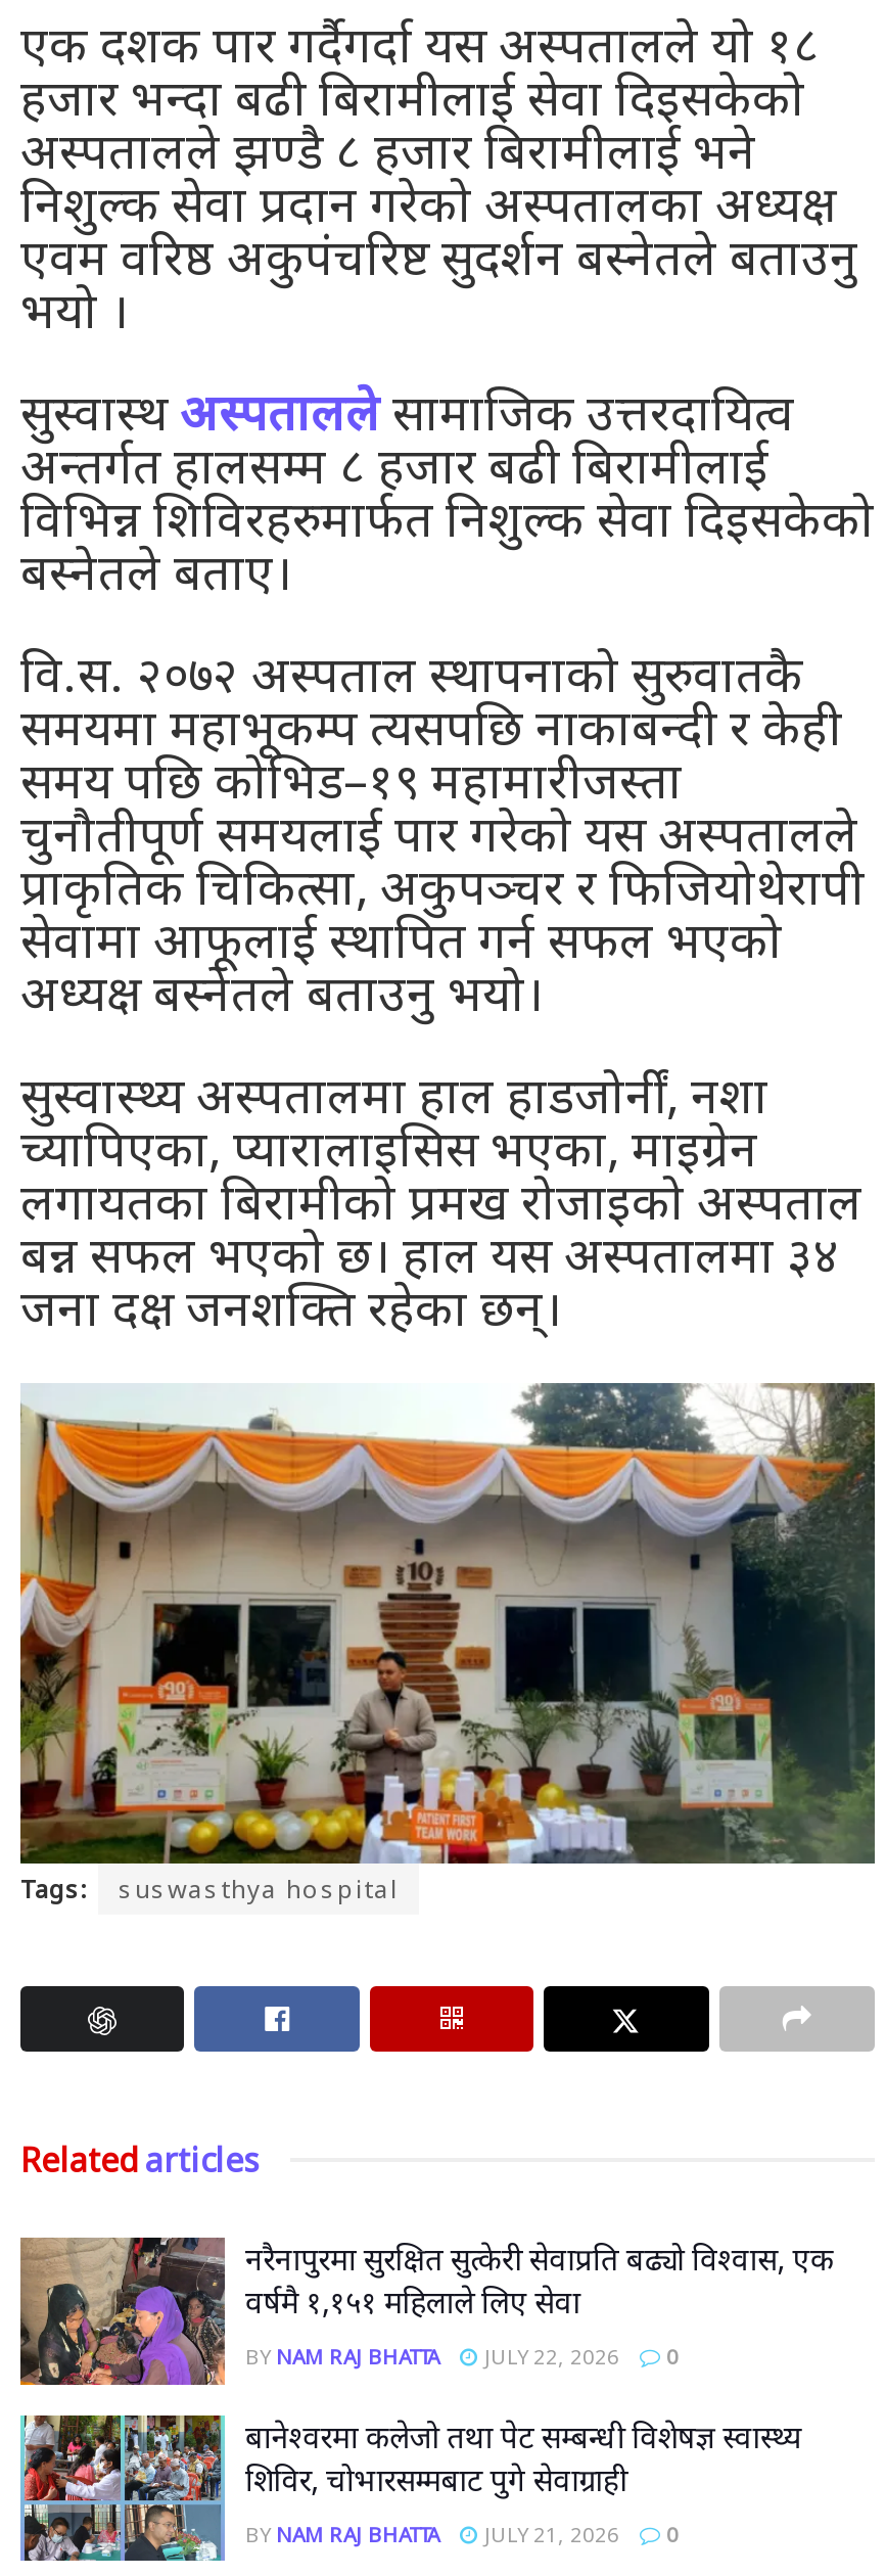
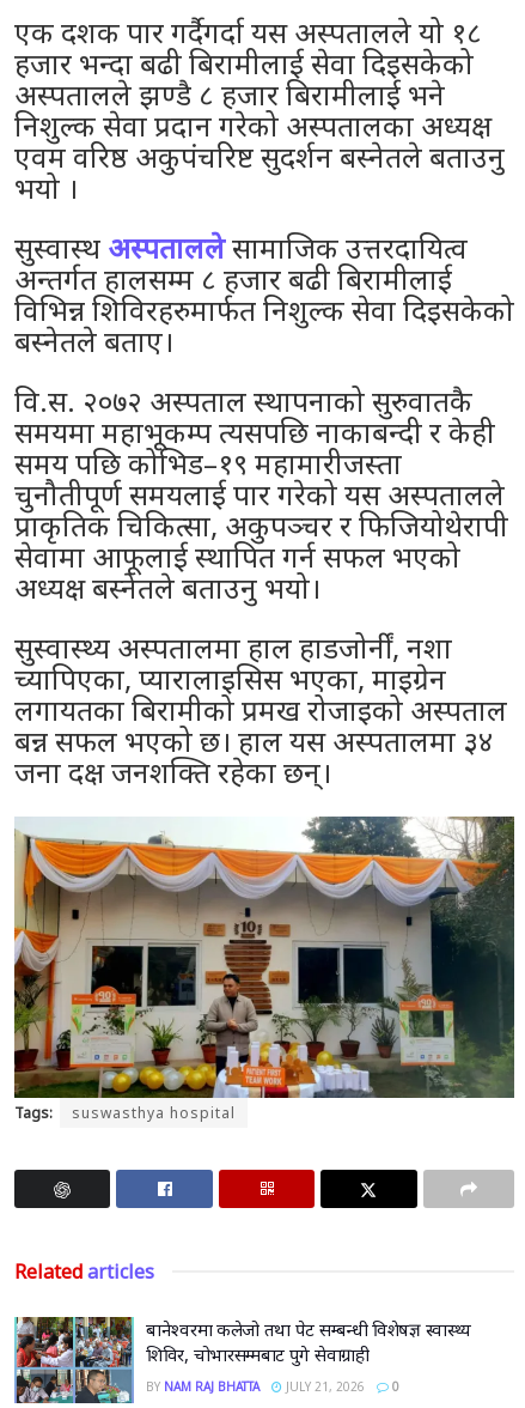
[18,2236,834,2387] [image] | नरैनापुरमा सुरक्षित सुत्केरी सेवाप्रति बढ्यो विश्वास, एक | वर्षमै १,१५१ महिलाले लिए सेवा | BY NAM RAJ BHATTA | JULY 22, 2026 | 0 -> none

